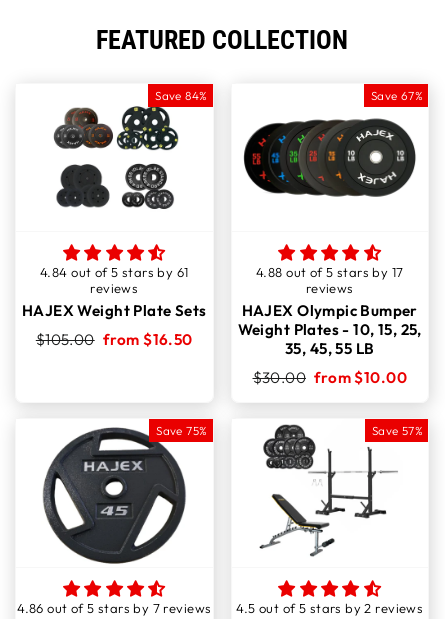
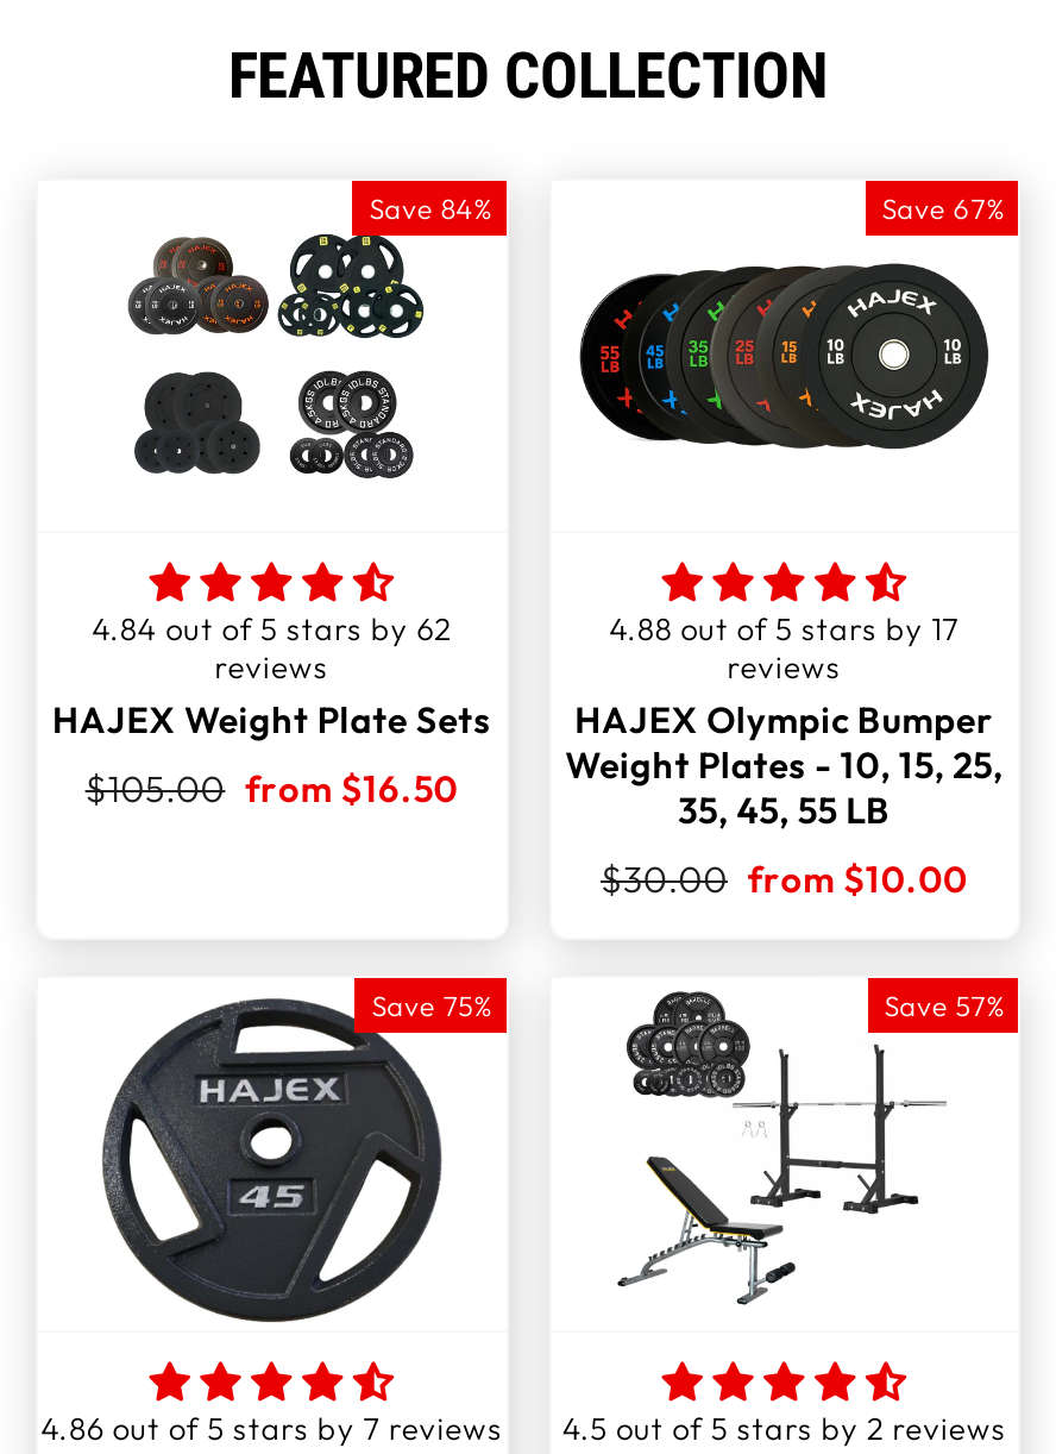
[40,264,188,280] 4.84 out of 5 stars by 61 -> [92,610,452,648] 4.84 out of 5 stars by 62

